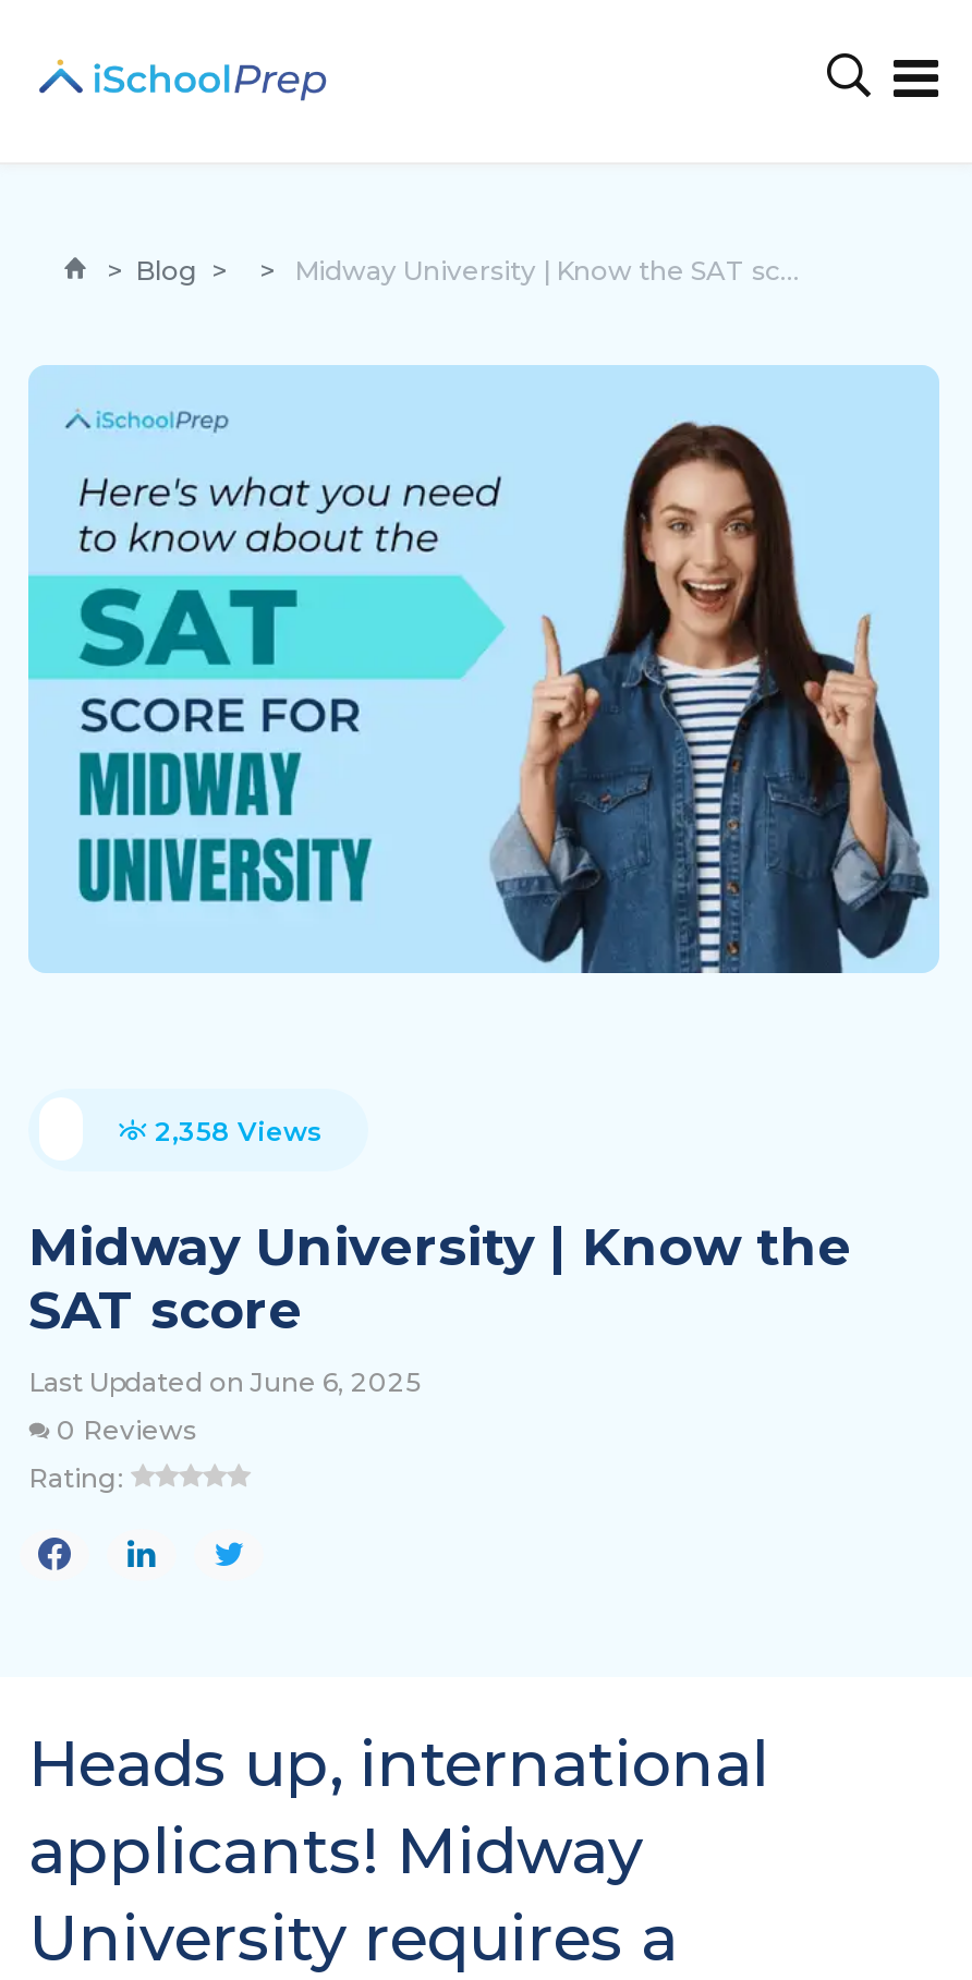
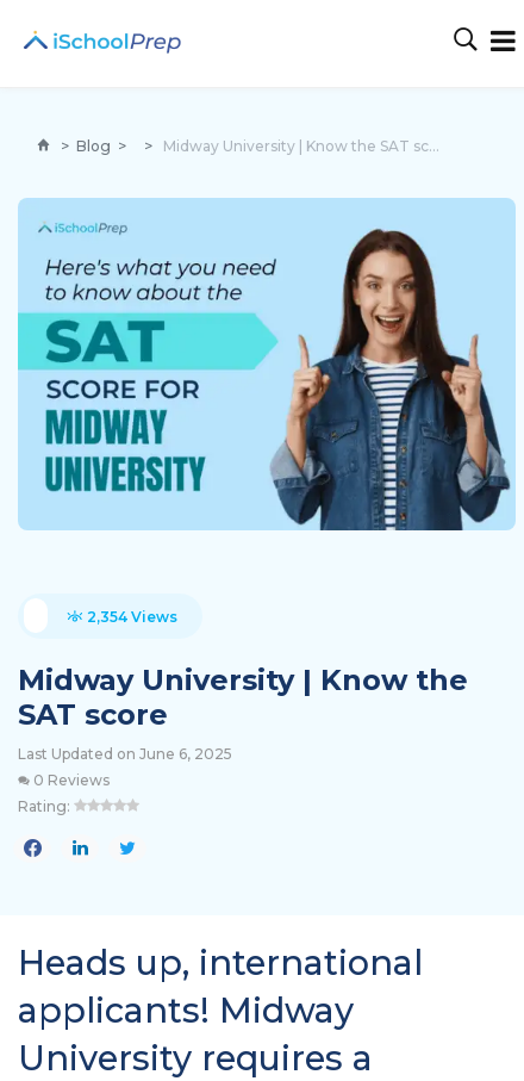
[148,1114,323,1147] 2,358 Views -> [83,607,177,625] 2,354 Views

